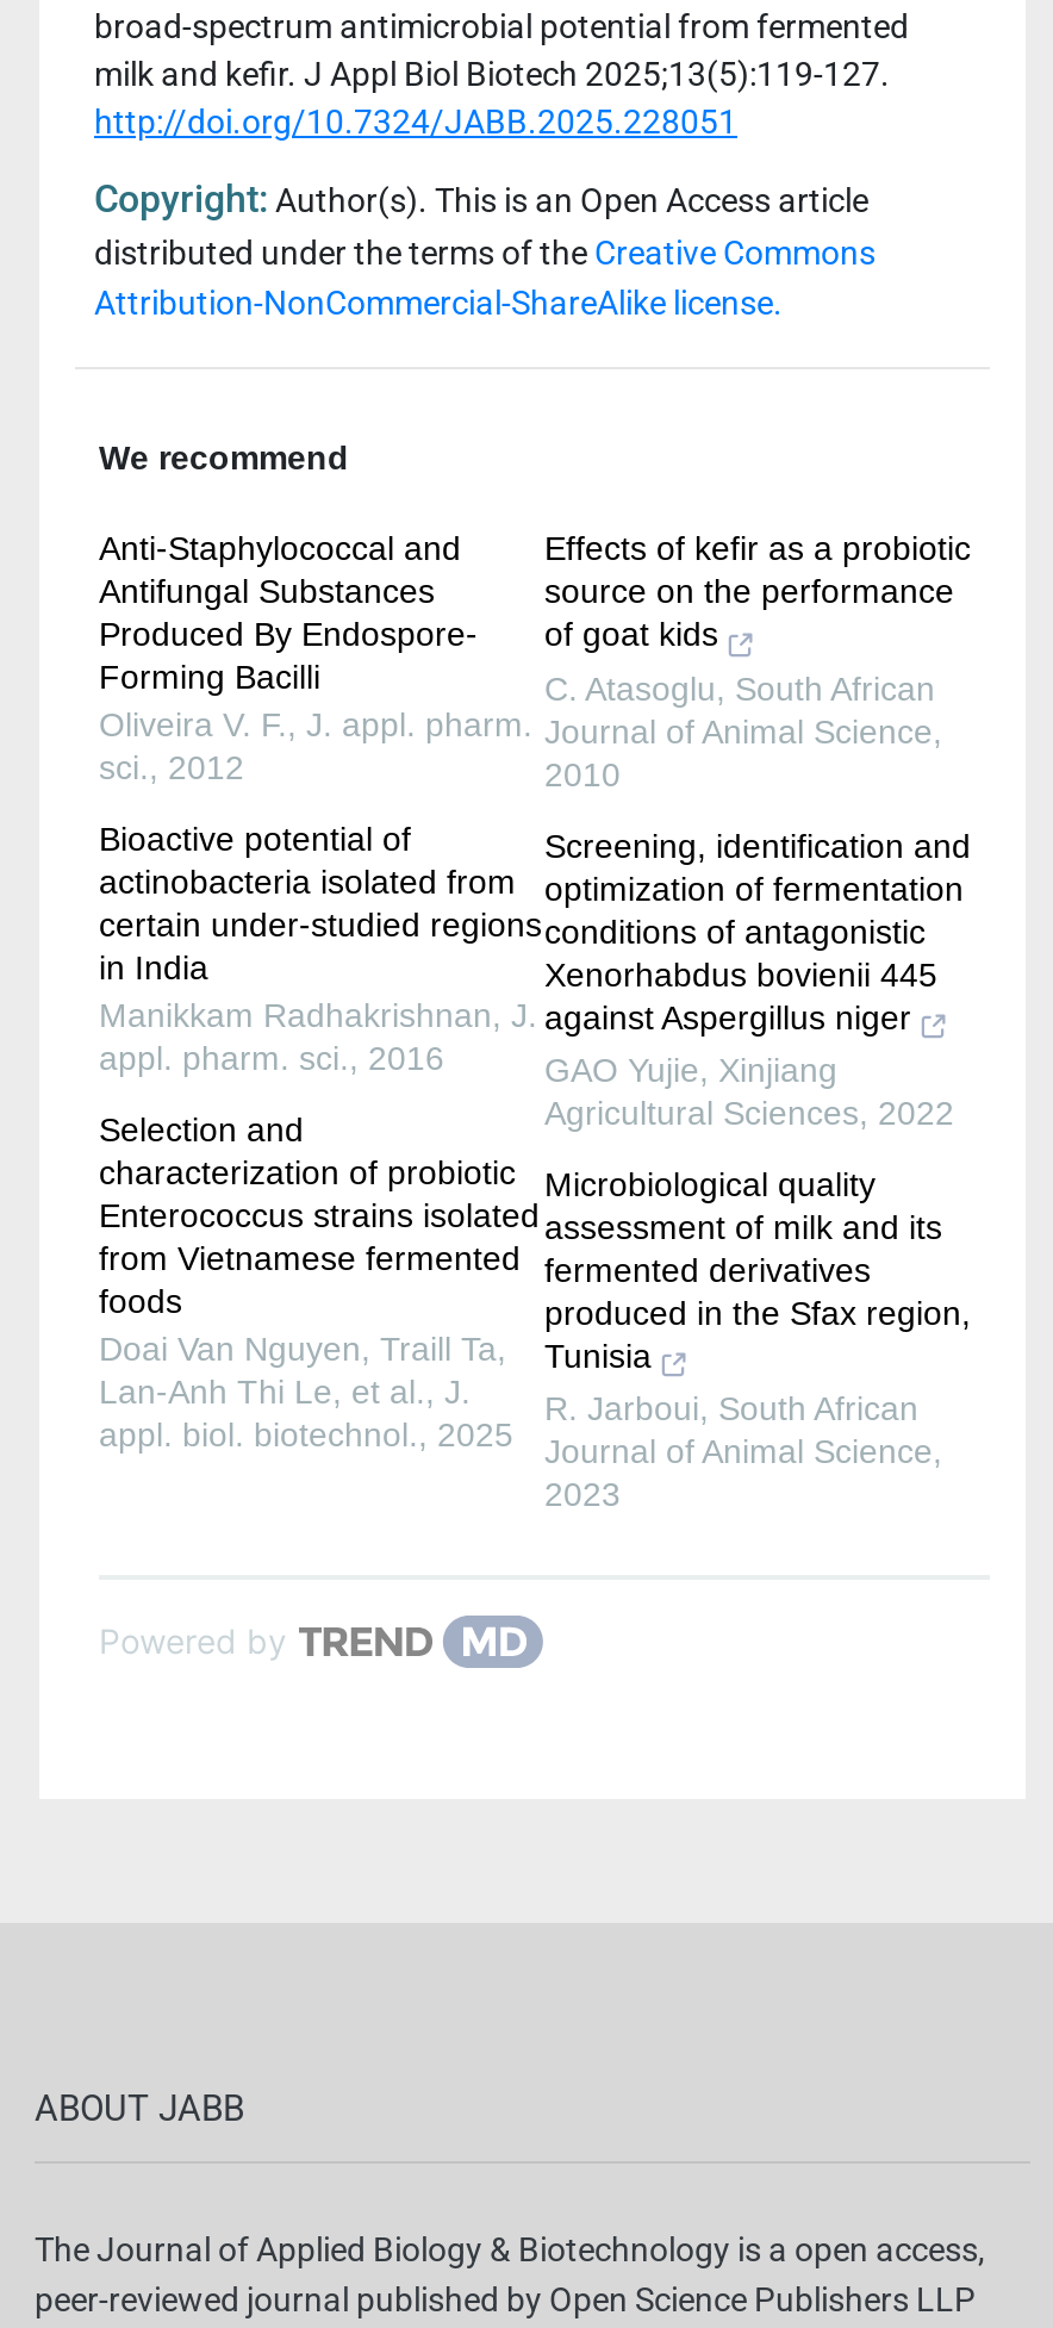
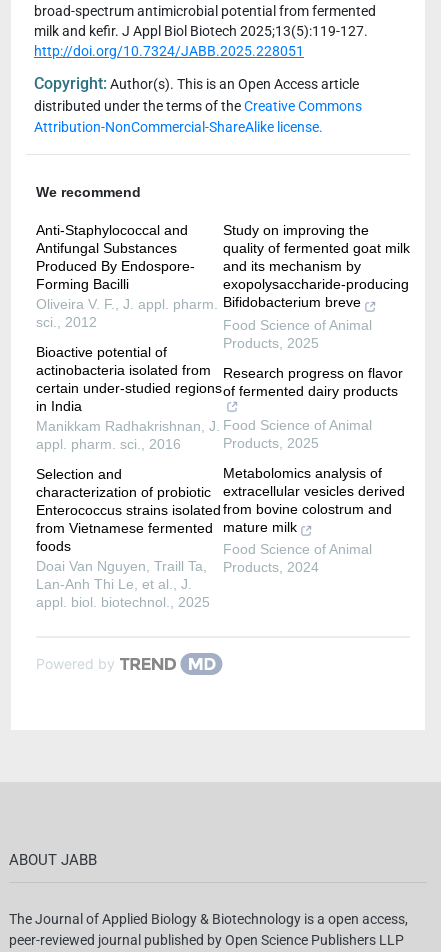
[544,530,971,1514] Effects of kefir as a probiotic | source on the performance | of goat kids | C. Atasoglu, South African | Journal of Animal Science, | 2010 | Screening, identification and | optimization of fermentation | conditions of antagonistic | Xenorhabdus bovienii 445 | against Aspergillus niger | GAO Yujie, Xinjiang | Agricultural Sciences, 2022 | Microbiological quality | assessment of milk and its | fermented derivatives | produced in the Sfax region, | Tunisia | R. Jarboui, South African | Journal of Animal Science, | 2023 -> [223,222,410,575] Study on improving the | quality of fermented goat milk | and its mechanism by | exopolysaccharide-producing | Bifidobacterium breve | Food Science of Animal | Products, 2025 | Research progress on flavor | of fermented dairy products | Food Science of Animal | Products, 2025 | Metabolomics analysis of | extracellular vesicles derived | from bovine colostrum and | mature milk | Food Science of Animal | Products, 2024

